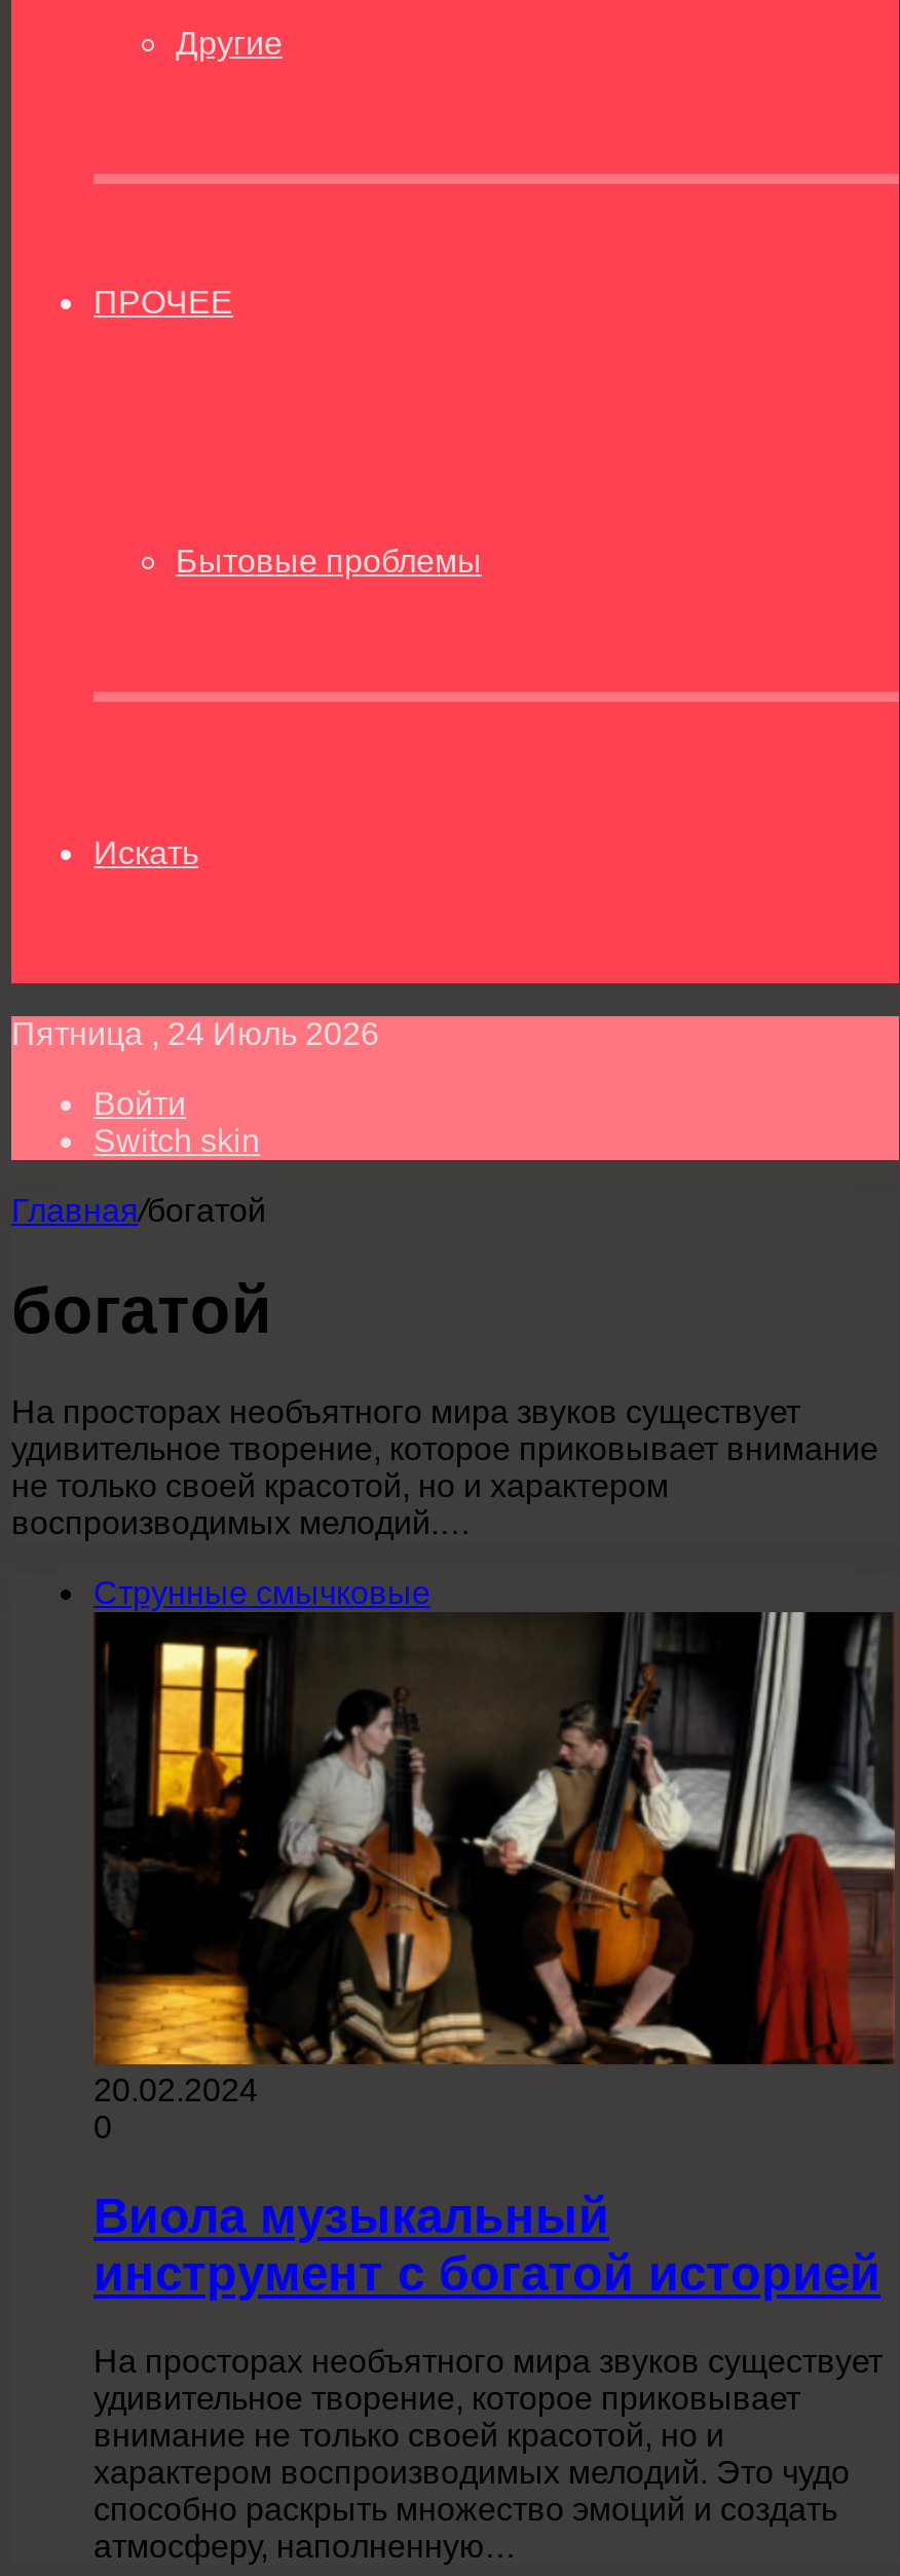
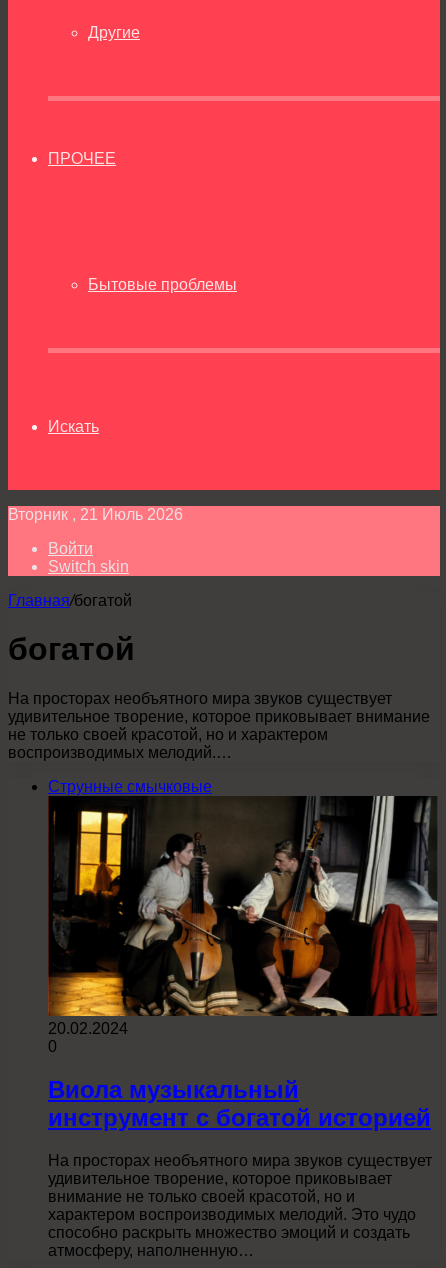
[11,1016,379,1051] Пятница , 24 Июль 2026 -> [8,506,183,523] Вторник , 21 Июль 2026

